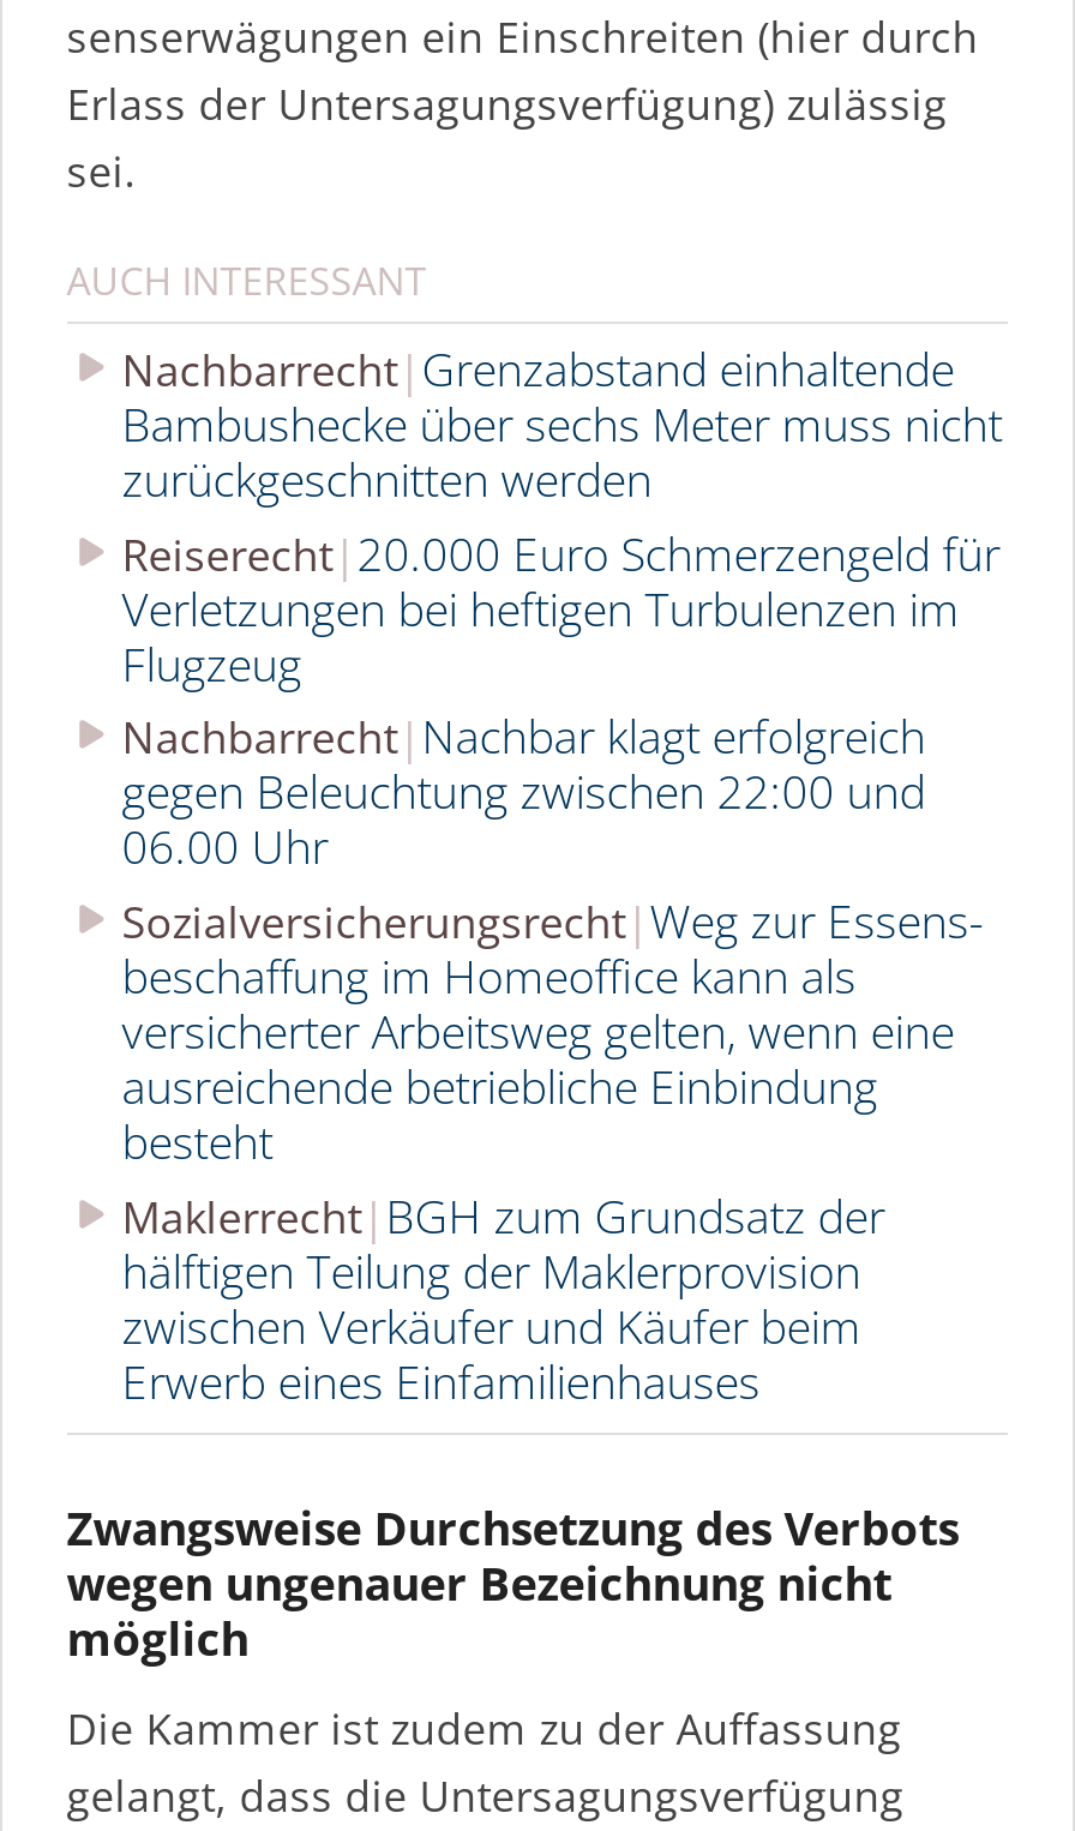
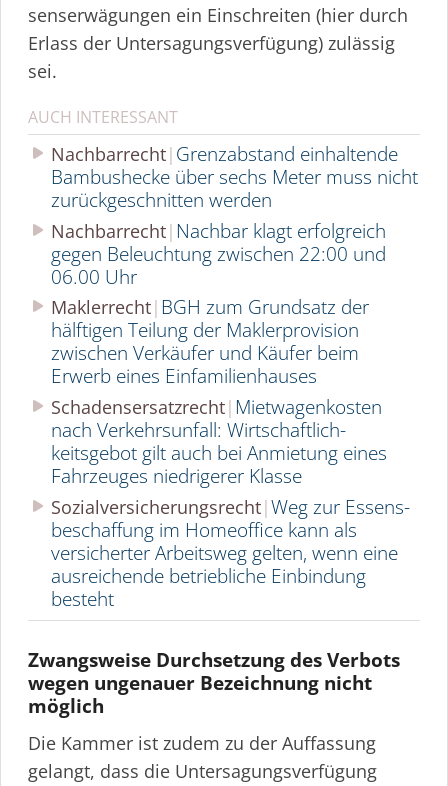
[122,520,1000,695] Reiserecht 20.000 Euro Schmerzengeld für | Verletzungen bei heftigen Turbulenzen im | Flugzeug -> none
moved [122,704,926,879] -> [51,217,386,290]: Nachbarrecht Nachbar klagt erfolgreich | gegen Beleuchtung zwischen 22:00 und | 06.00 Uhr
none -> [51,393,387,489] Schadensersatzrecht Mietwagenkosten | nach Verkehrsunfall: Wirtschaftlich | keitsgebot gilt auch bei Anmietung eines | Fahrzeuges niedrigerer Klasse
moved [122,888,983,1173] -> [51,493,410,612]: Sozialversicherungsrecht Weg zur Essens | beschaffung im Homeoffice kann als | versicherter Arbeitsweg gelten, wenn eine | ausreichende betriebliche Einbindung | besteht
moved [122,1182,885,1412] -> [51,293,369,389]: Maklerrecht BGH zum Grundsatz der | hälftigen Teilung der Maklerprovision | zwischen Verkäufer und Käufer beim | Erwerb eines Einfamilienhauses

